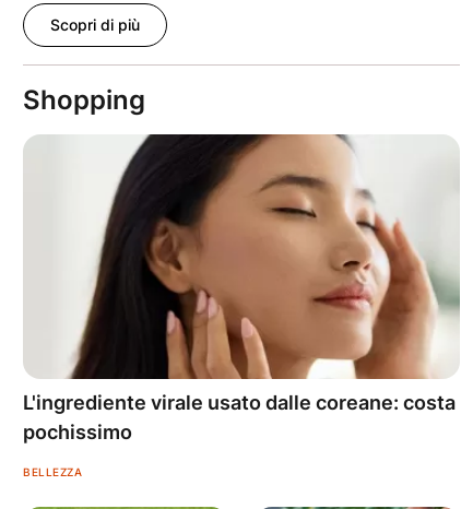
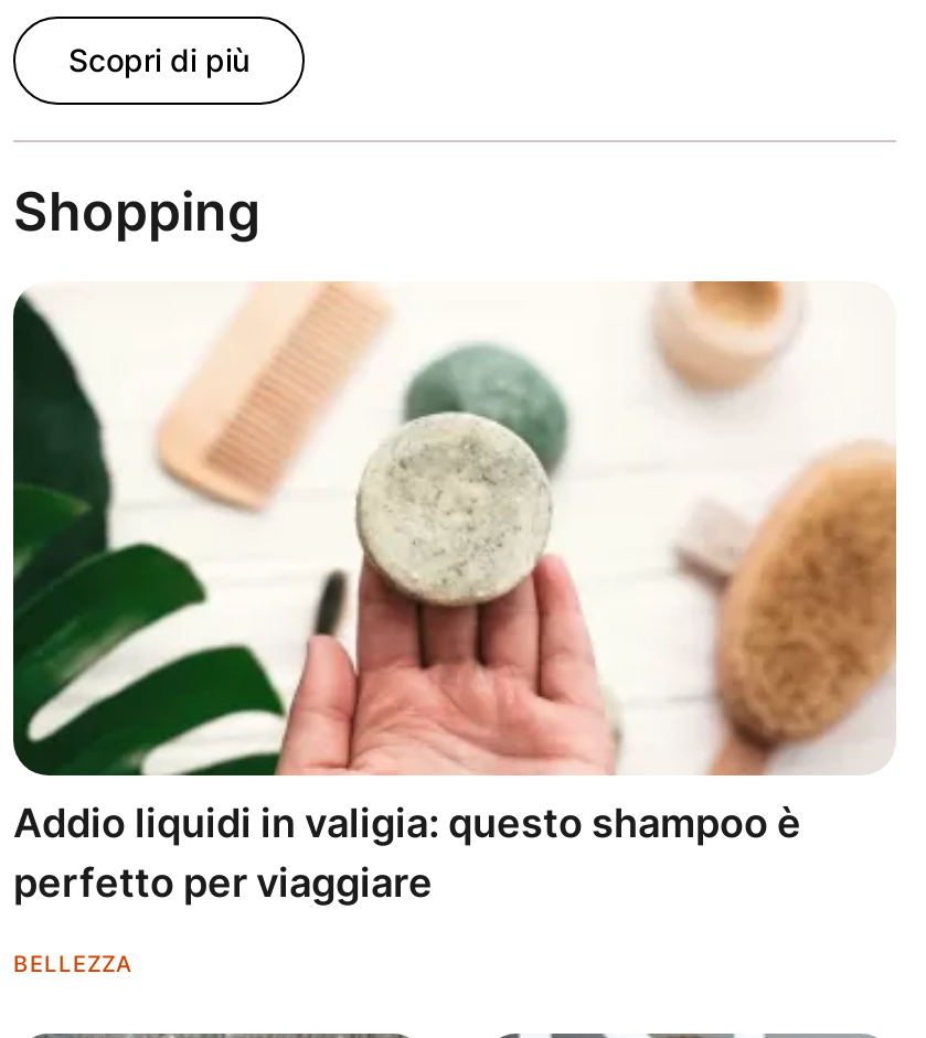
[23,133,460,444] [image] | L'ingrediente virale usato dalle coreane: costa | pochissimo -> [11,279,896,906] [image] | Addio liquidi in valigia: questo shampoo è | perfetto per viaggiare

